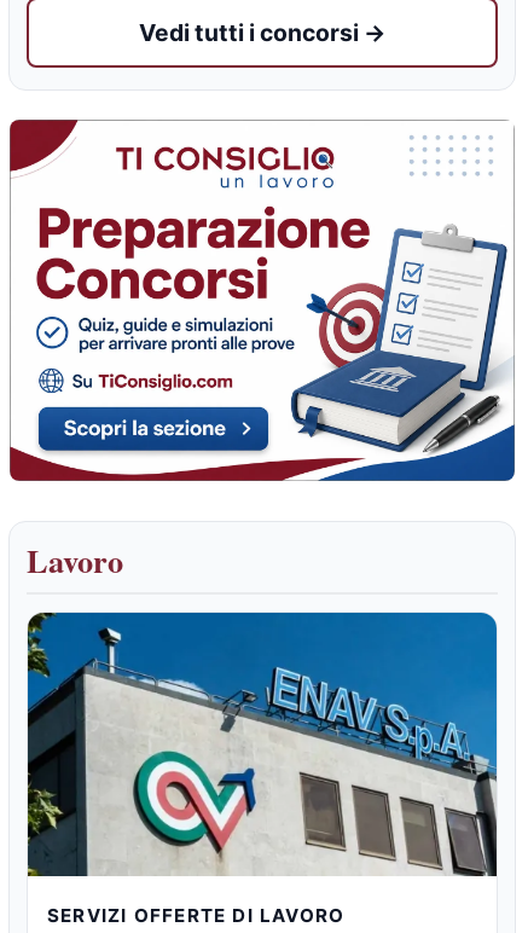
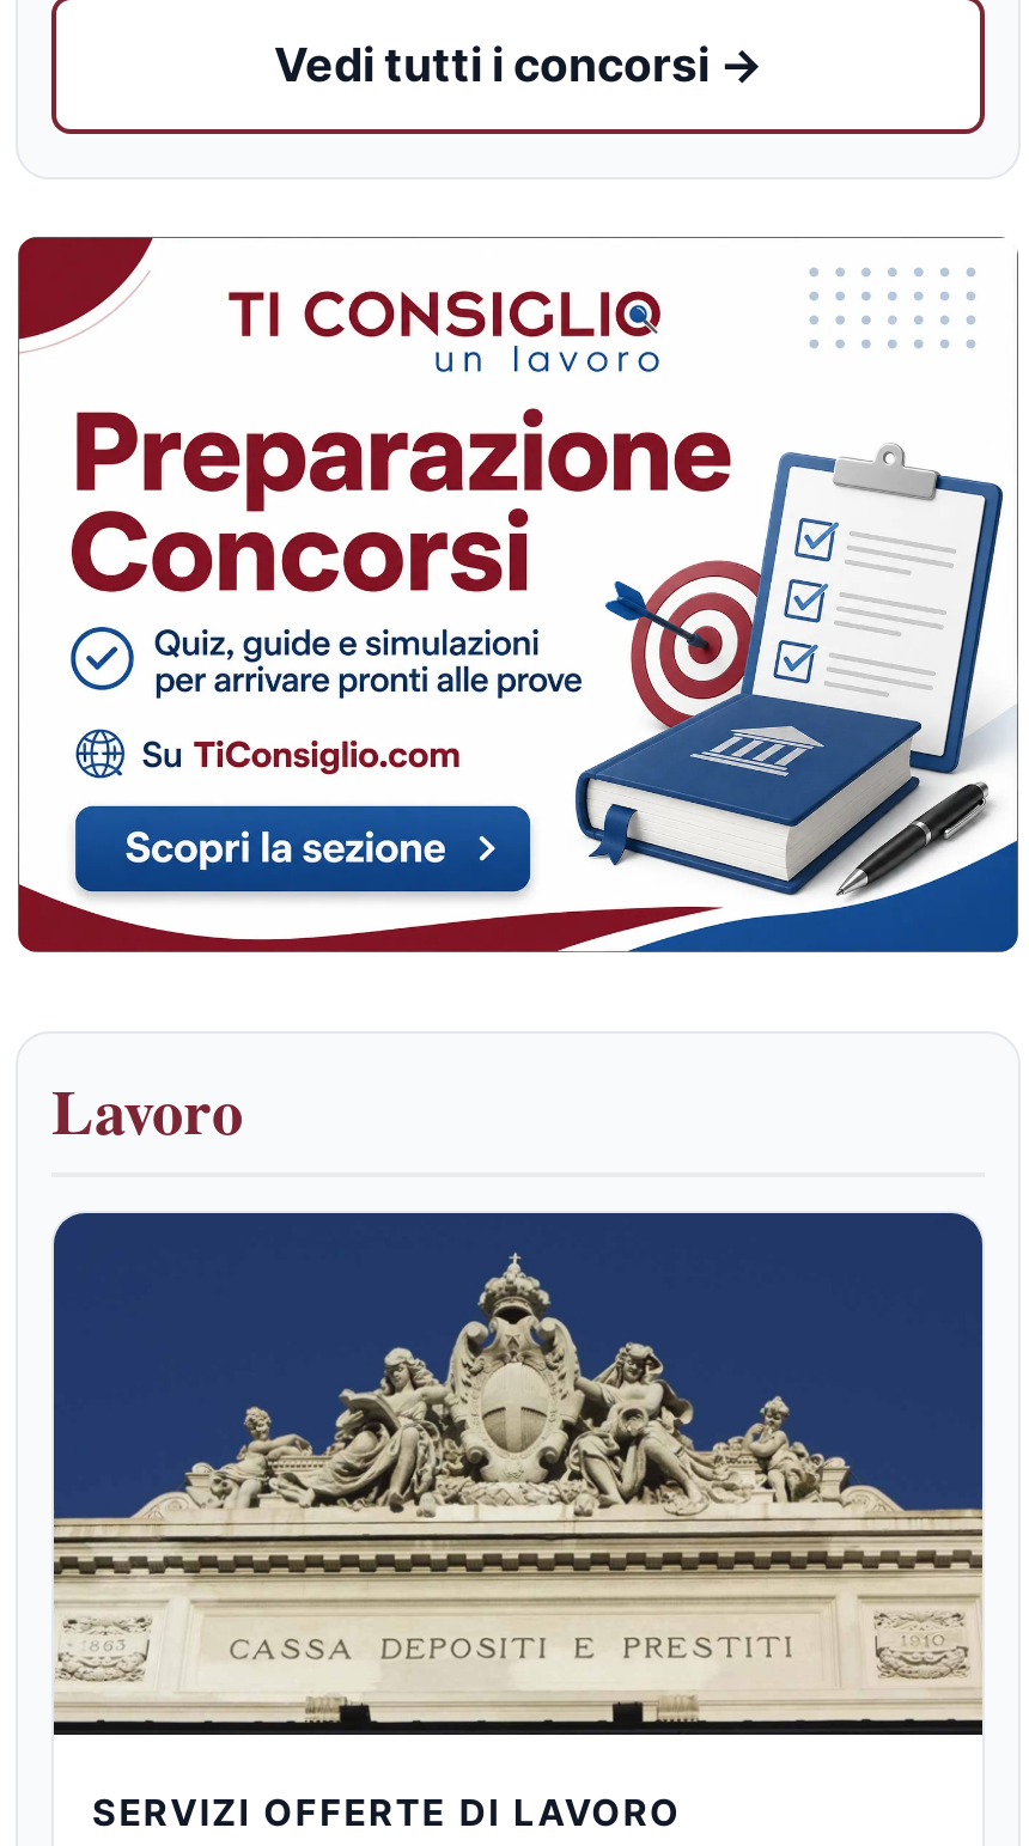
[27,613,498,876] [image] -> [51,1213,985,1737] [image]

